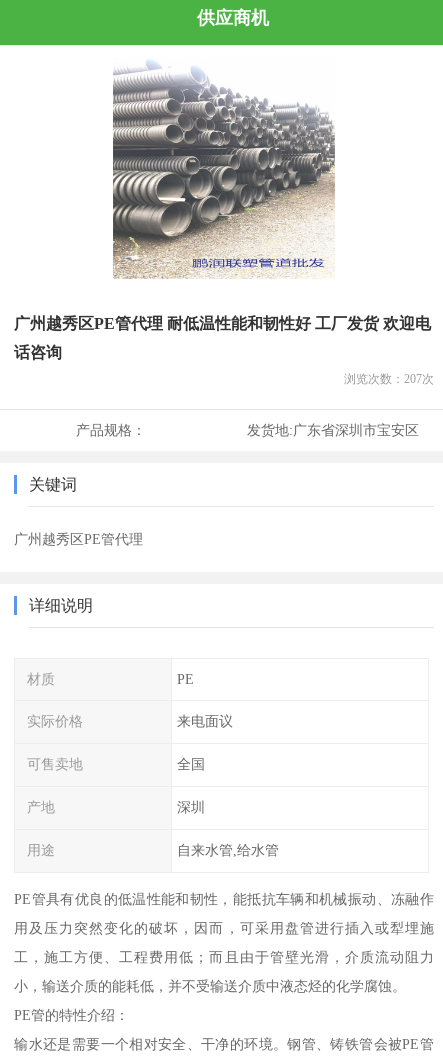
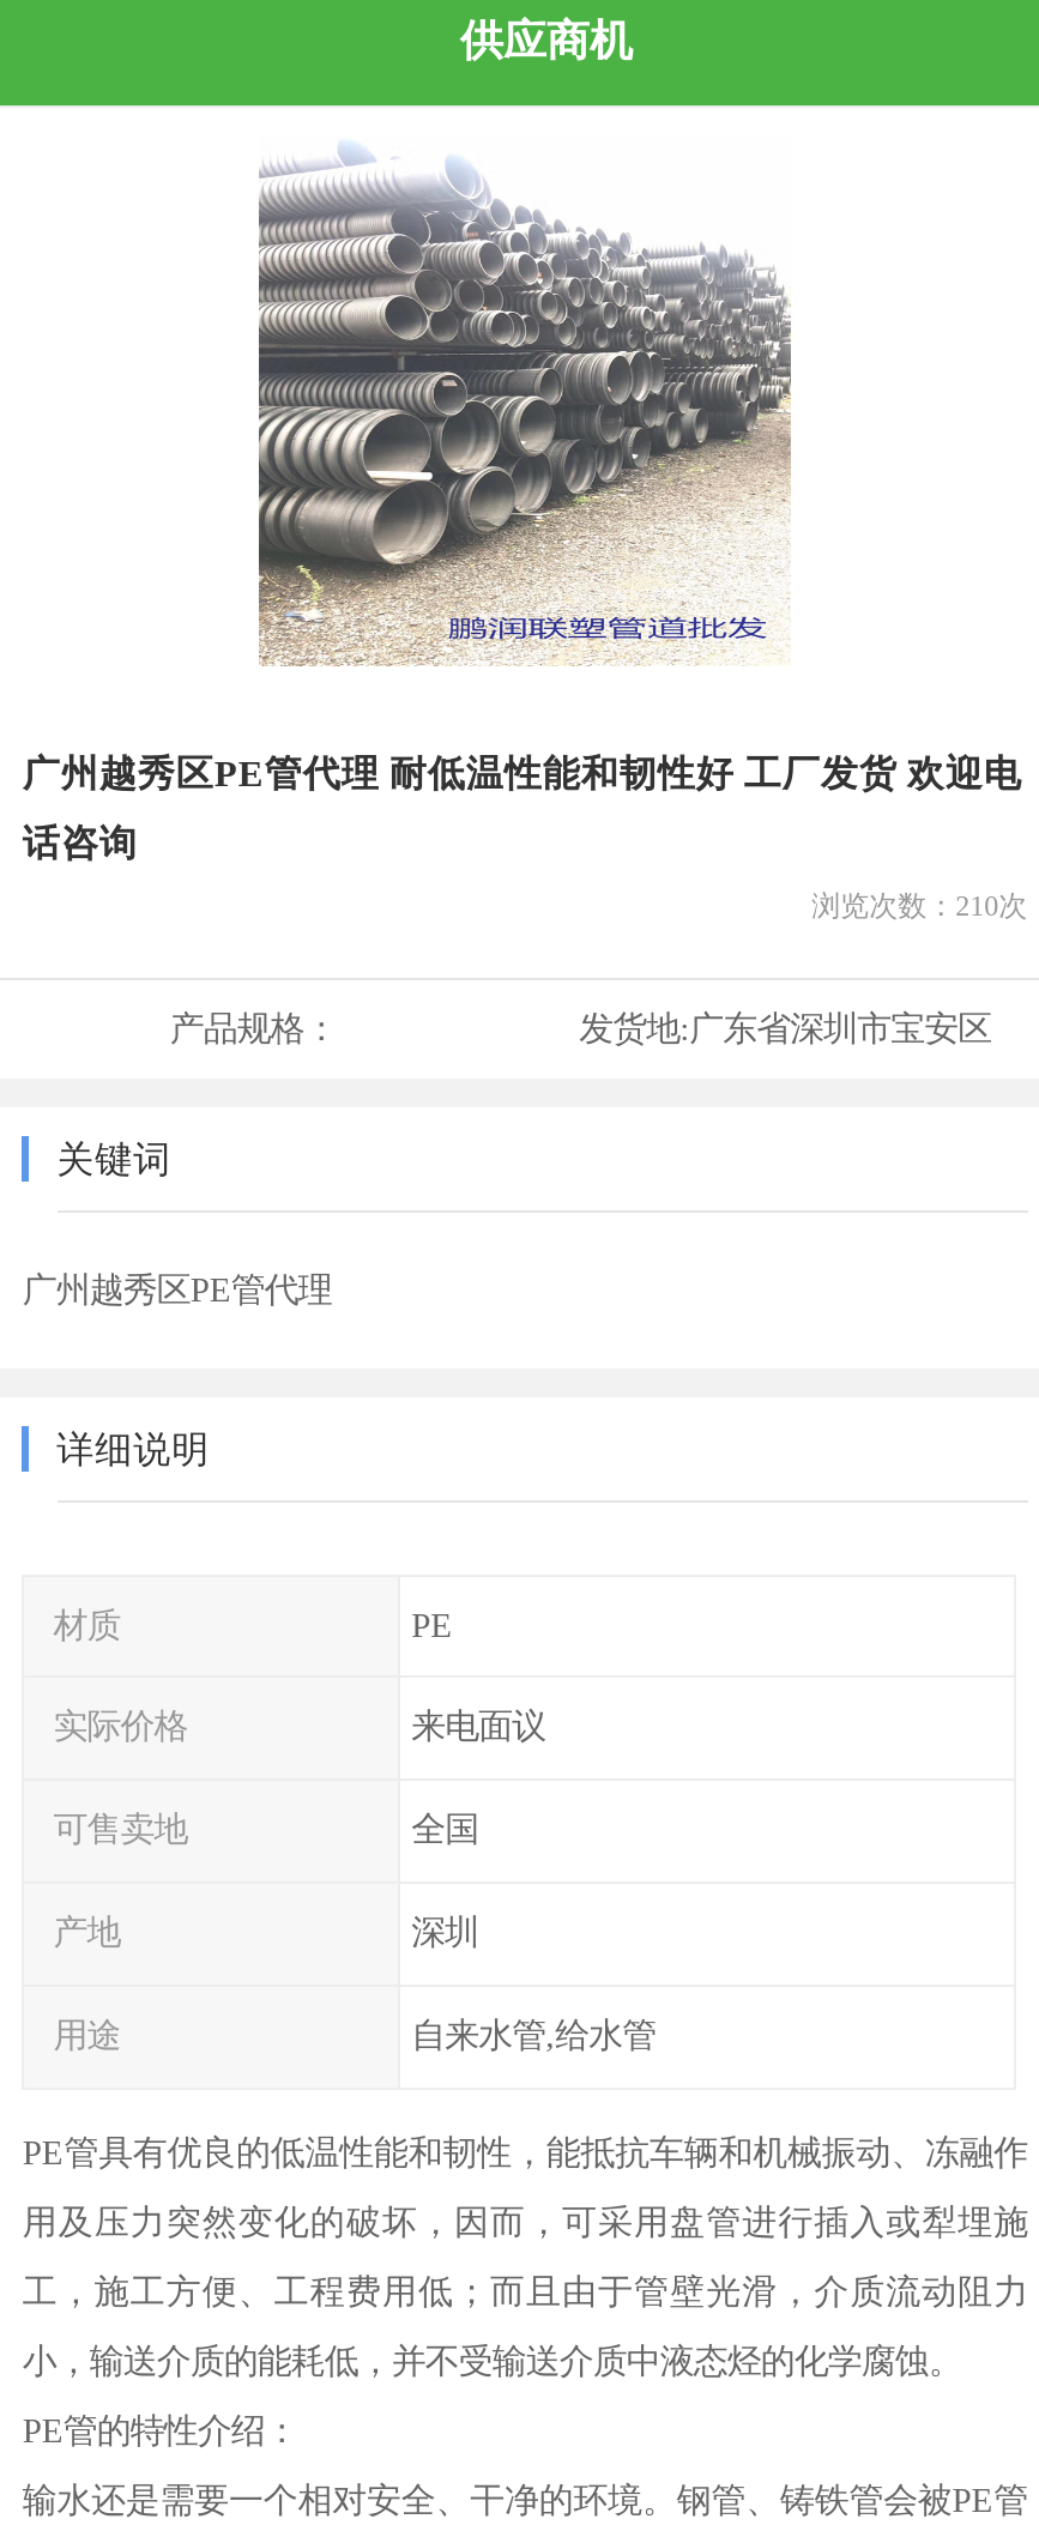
[344,372,434,386] 浏览次数：207次 -> [812,888,1027,922] 浏览次数：210次

